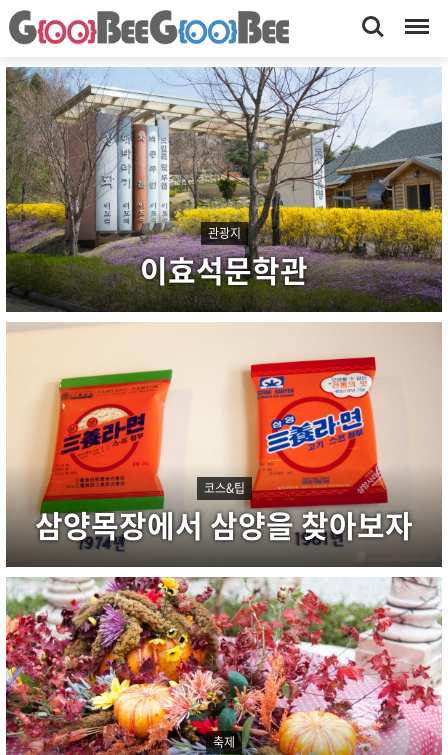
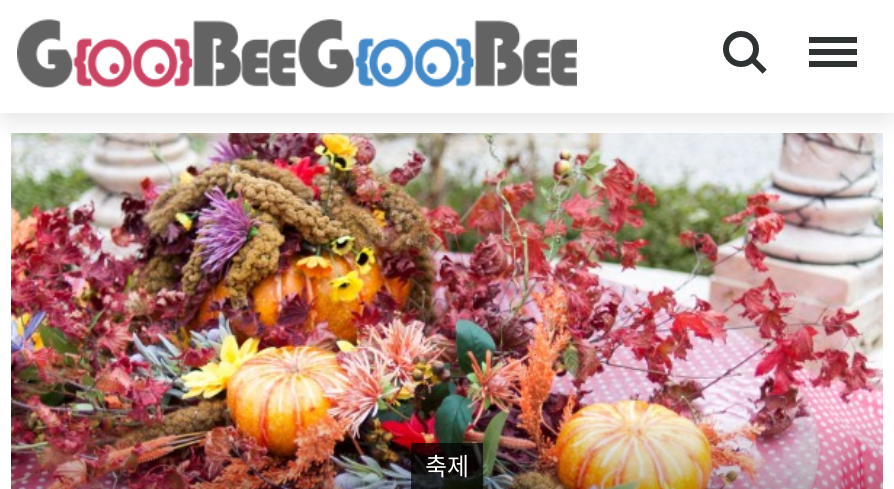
[5,67,443,313] [image] | 관광지 | 이효석문학관 -> none
[6,322,442,568] [image] | 코스&팁 | 삼양목장에서 삼양을 찾아보자 -> none

